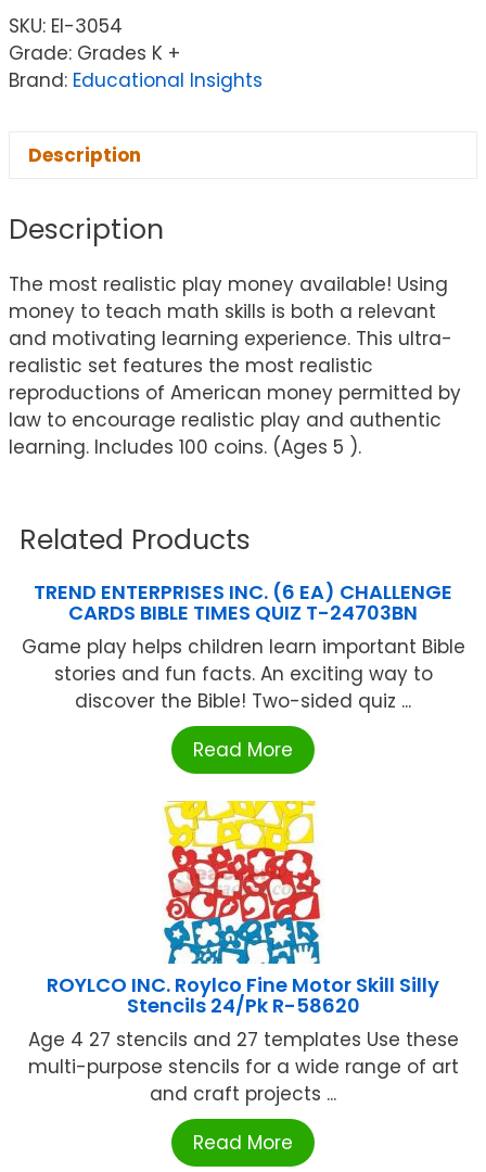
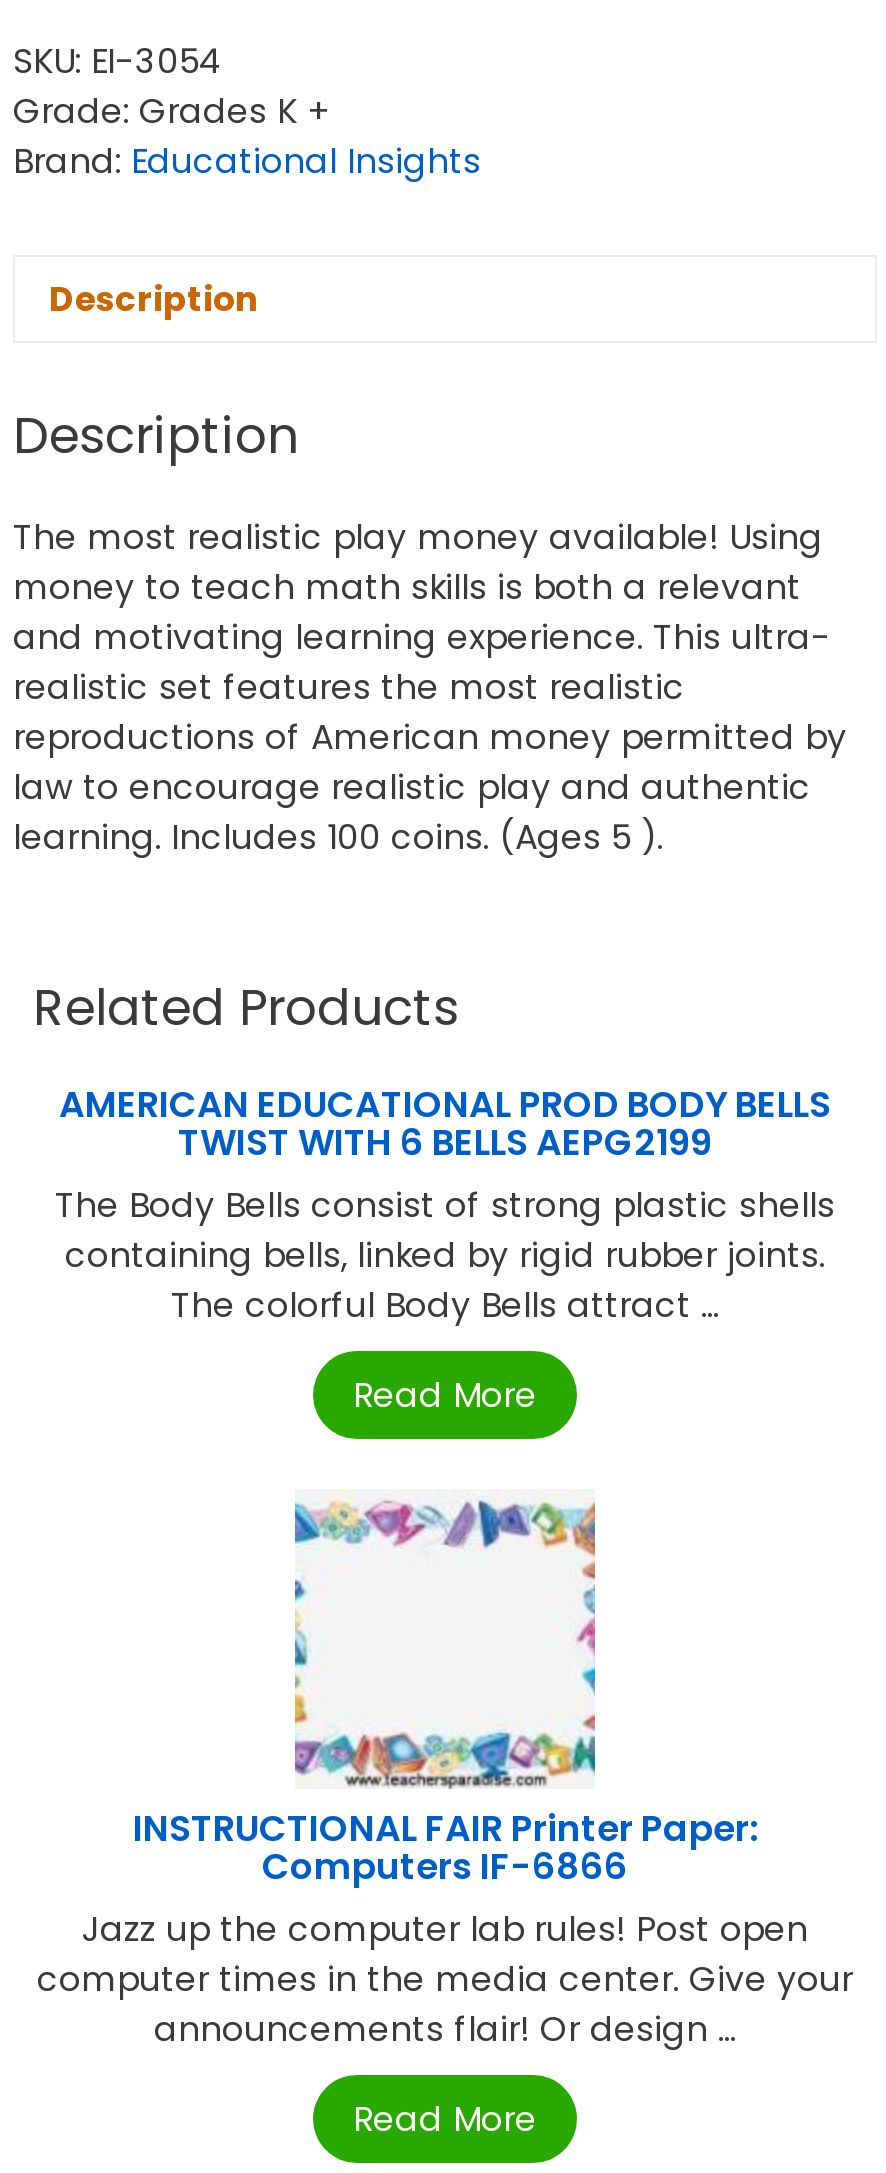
[21,578,465,714] TREND ENTERPRISES INC. (6 EA) CHALLENGE | CARDS BIBLE TIMES QUIZ T-24703BN | Game play helps children learn important Bible | stories and fun facts. An exciting way to | discover the Bible! Two-sided quiz ... -> [55,1079,835,1329] AMERICAN EDUCATIONAL PROD BODY BELLS | TWIST WITH 6 BELLS AEPG2199 | The Body Bells consist of strong plastic shells | containing bells, linked by rigid rubber joints. | The colorful Body Bells attract ...
[28,800,458,1107] [image] | ROYLCO INC. Roylco Fine Motor Skill Silly | Stencils 24/Pk R-58620 | Age 4 27 stencils and 27 templates Use these | multi-purpose stencils for a wide range of art | and craft projects ... -> [37,1489,853,2053] [image] | INSTRUCTIONAL FAIR Printer Paper: | Computers IF-6866 | Jazz up the computer lab rules! Post open | computer times in the media center. Give your | announcements flair! Or design ...

